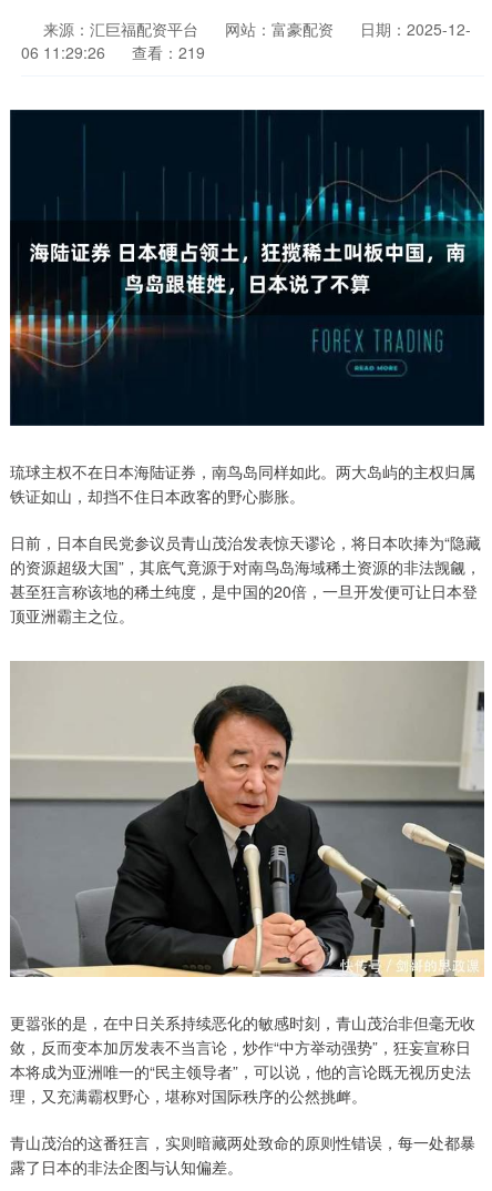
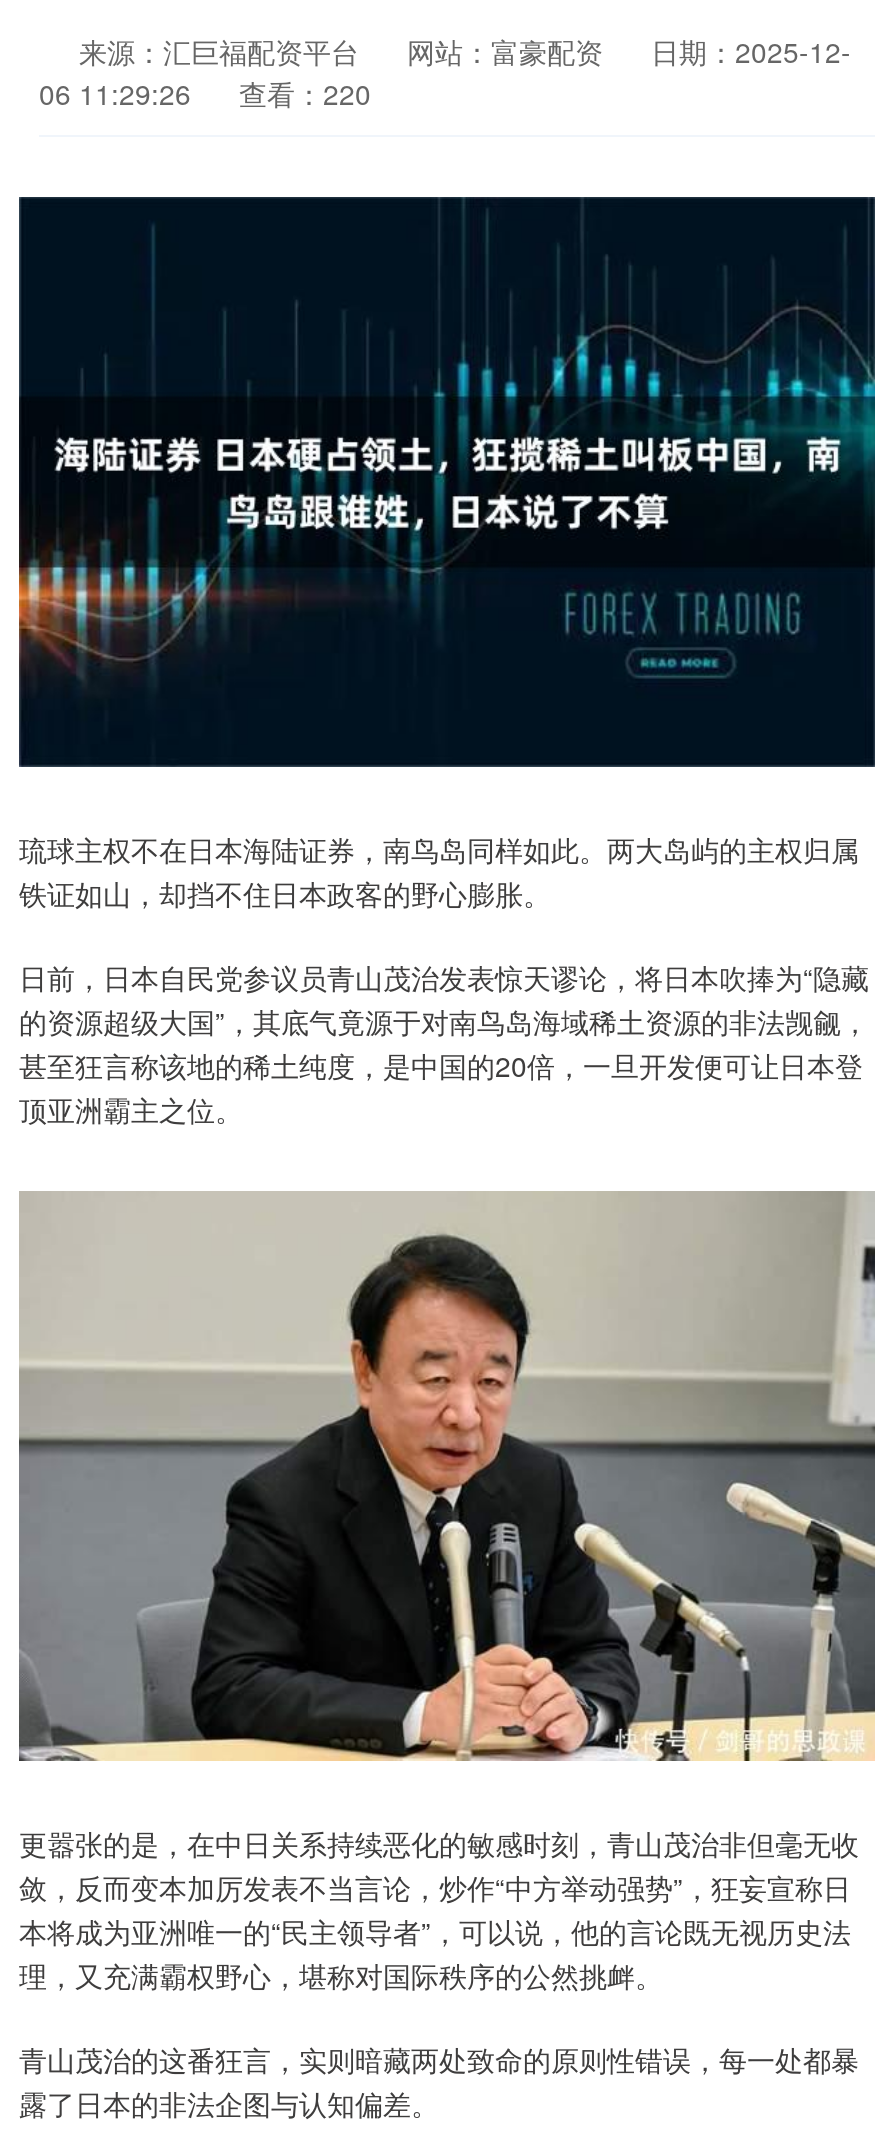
[21,41,205,63] 06 11:29:26 查看：219 -> [39,73,371,113] 06 11:29:26 查看：220

